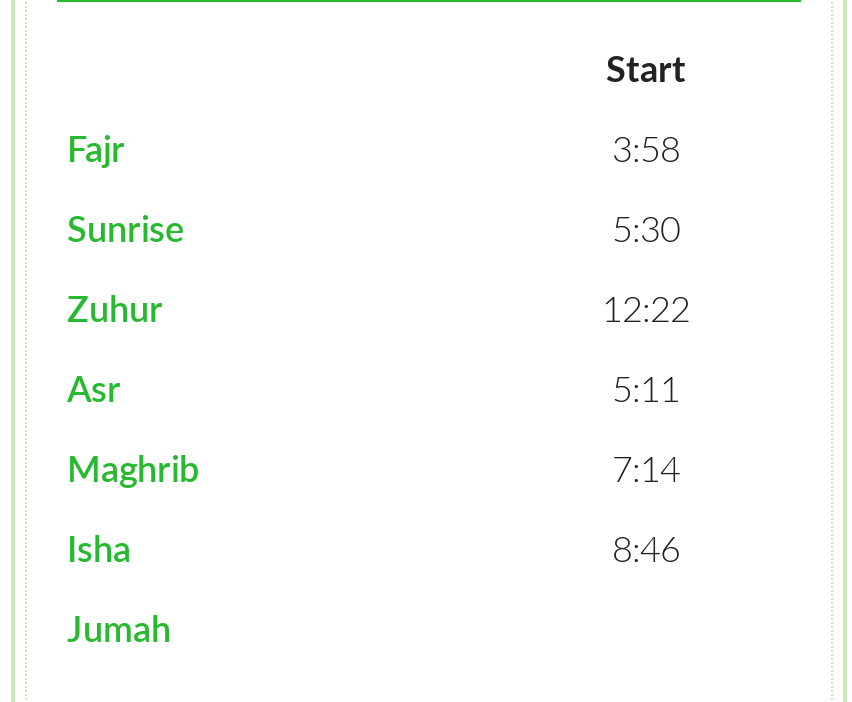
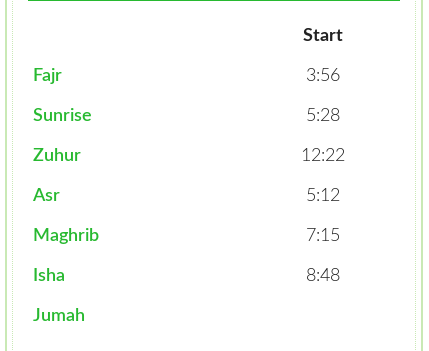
[612,134,680,170] 3:58 -> [305,67,339,85] 3:56
[612,214,680,250] 5:30 -> [305,107,339,125] 5:28
[612,374,680,410] 5:11 -> [305,187,339,205] 5:12
[612,454,680,490] 7:14 -> [305,227,339,245] 7:15
[612,534,680,570] 8:46 -> [305,267,339,285] 8:48

